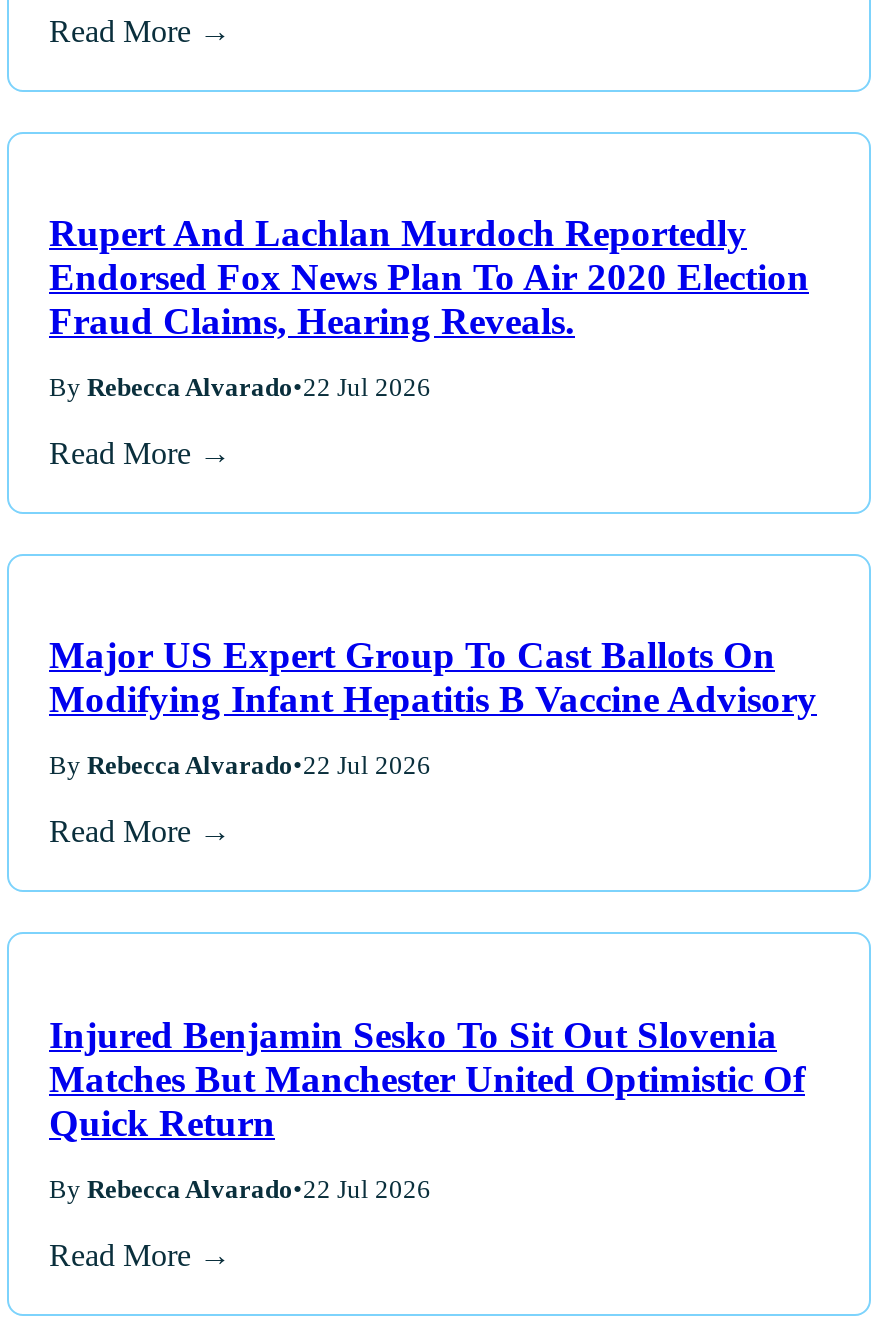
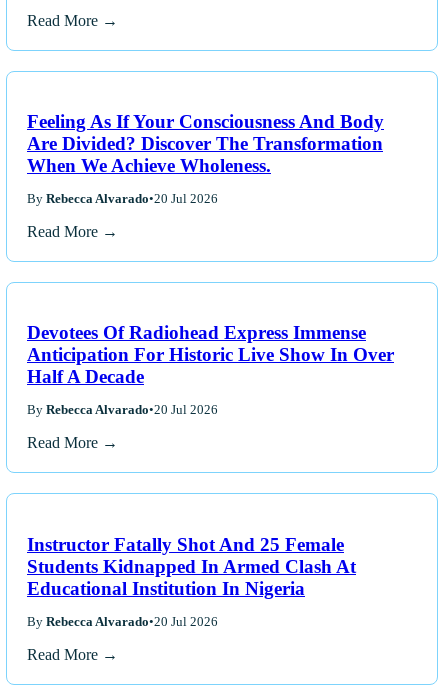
[49,213,809,343] Rupert And Lachlan Murdoch Reportedly | Endorsed Fox News Plan To Air 2020 Election | Fraud Claims, Hearing Reveals. -> [27,111,384,176] Feeling As If Your Consciousness And Body | Are Divided? Discover The Transformation | When We Achieve Wholeness.
[49,375,431,403] By Rebecca Alvarado•22 Jul 2026 -> [27,192,218,206] By Rebecca Alvarado•20 Jul 2026
[49,635,817,721] Major US Expert Group To Cast Ballots On | Modifying Infant Hepatitis B Vaccine Advisory -> [27,322,394,387] Devotees Of Radiohead Express Immense | Anticipation For Historic Live Show In Over | Half A Decade
[49,753,431,781] By Rebecca Alvarado•22 Jul 2026 -> [27,403,218,417] By Rebecca Alvarado•20 Jul 2026
[49,1013,805,1143] Injured Benjamin Sesko To Sit Out Slovenia | Matches But Manchester United Optimistic Of | Quick Return -> [27,534,356,599] Instructor Fatally Shot And 25 Female | Students Kidnapped In Armed Clash At | Educational Institution In Nigeria
[49,1175,431,1203] By Rebecca Alvarado•22 Jul 2026 -> [27,615,218,629] By Rebecca Alvarado•20 Jul 2026

